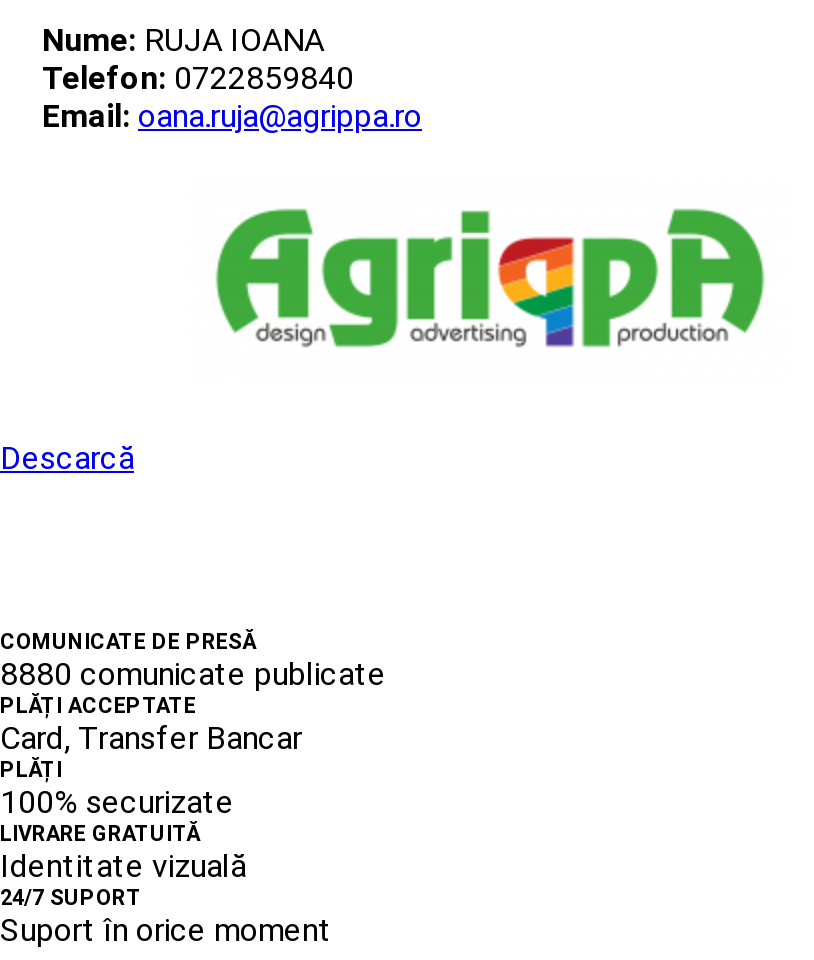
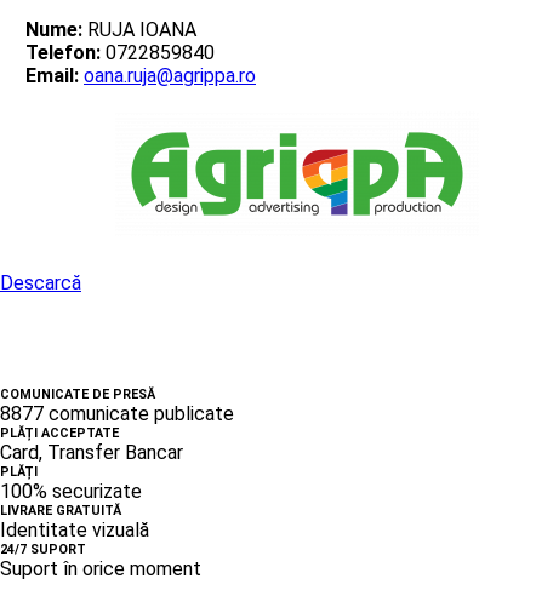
[0,654,386,692] 8880 comunicate publicate -> [0,402,234,425] 8877 comunicate publicate

